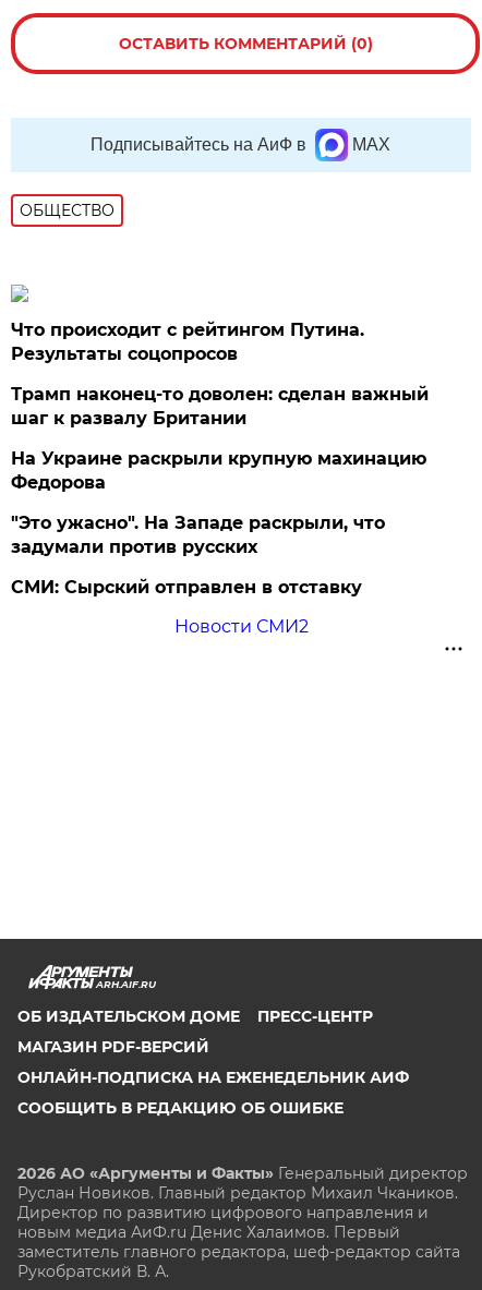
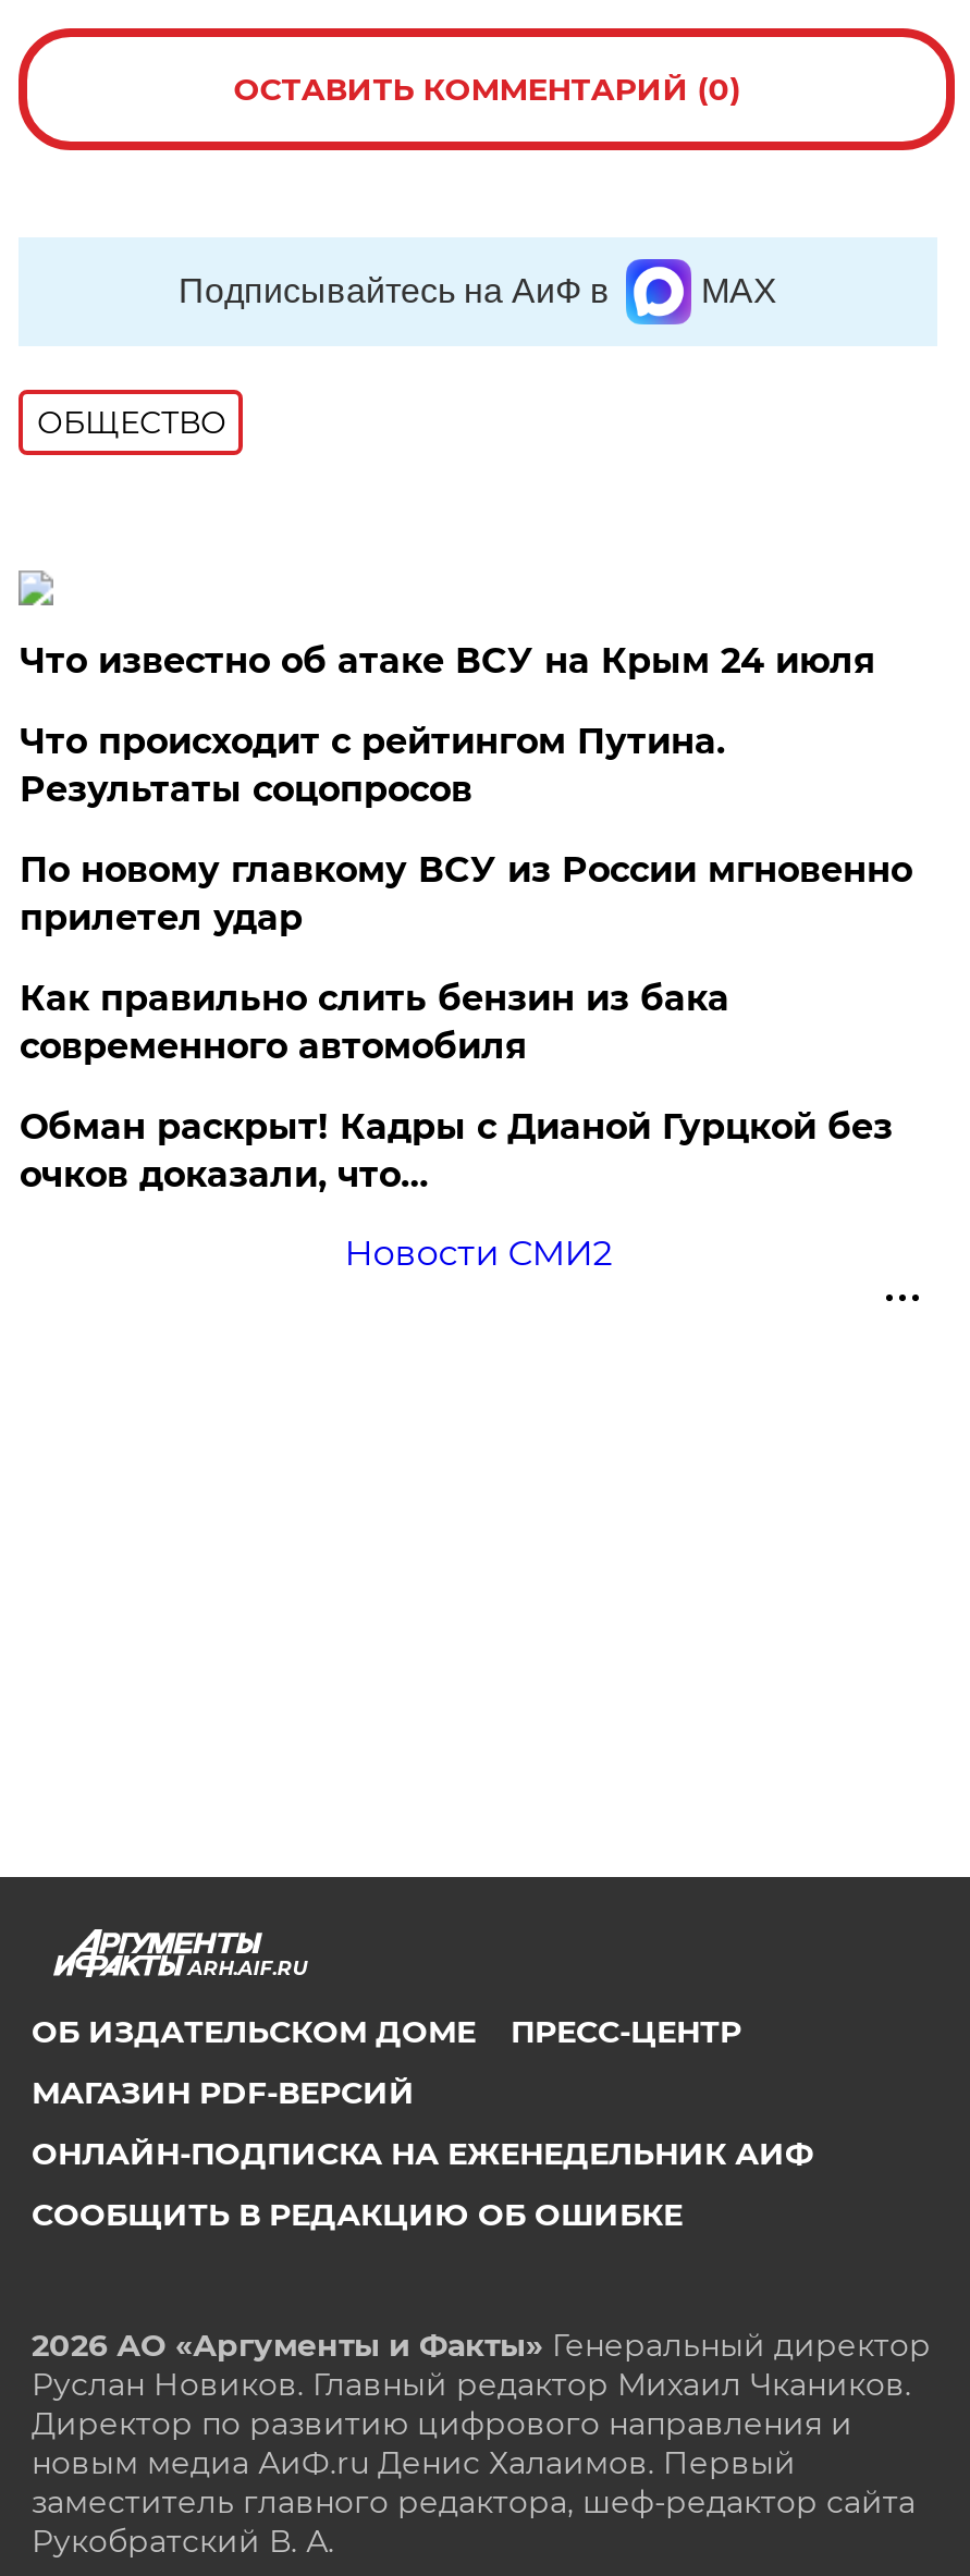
none -> [19,640,875,682] Что известно об атаке ВСУ на Крым 24 июля
moved [11,320,365,364] -> [19,721,725,810]: Что происходит с рейтингом Путина. | Результаты соцопросов
[11,384,429,598] Трамп наконец-то доволен: сделан важный | шаг к развалу Британии | На Украине раскрыли крупную махинацию | Федорова | "Это ужасно". На Западе раскрыли, что | задумали против русских | СМИ: Сырский отправлен в отставку -> [19,849,912,1195] По новому главкому ВСУ из России мгновенно | прилетел удар | Как правильно слить бензин из бака | современного автомобиля | Обман раскрыт! Кадры с Дианой Гурцкой без | очков доказали, что…

